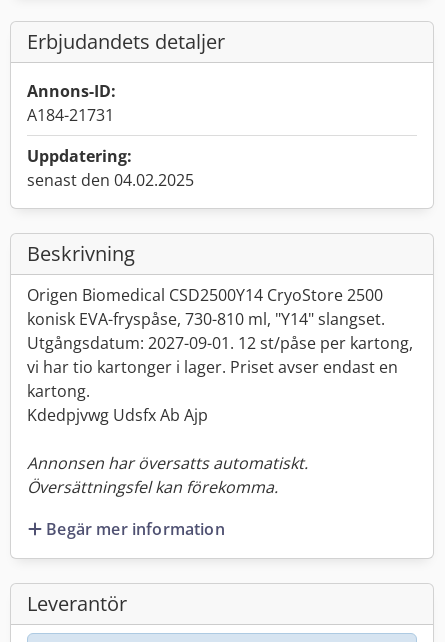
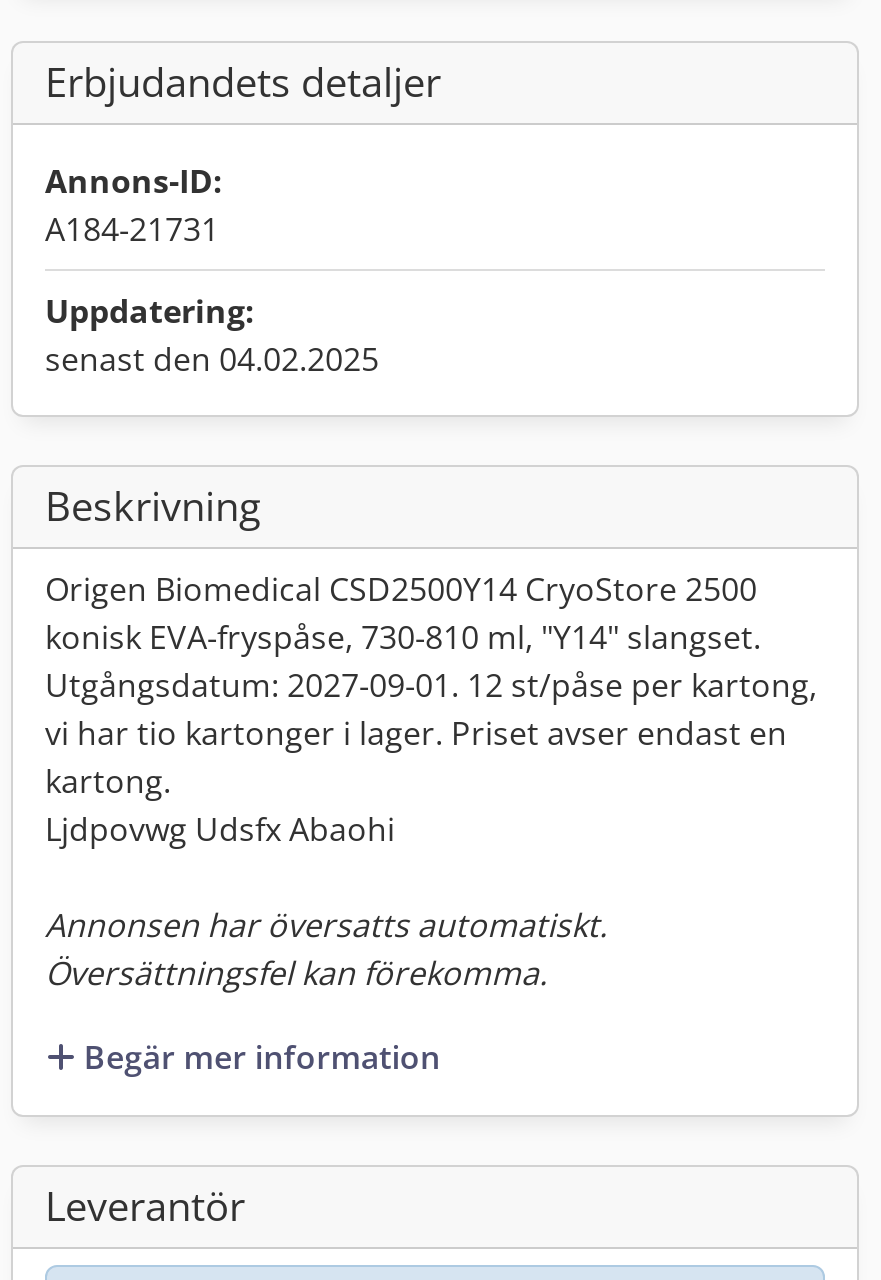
[27,404,208,426] Kdedpjvwg Udsfx Ab Ajp -> [45,807,395,851] Ljdpovwg Udsfx Abaohi

